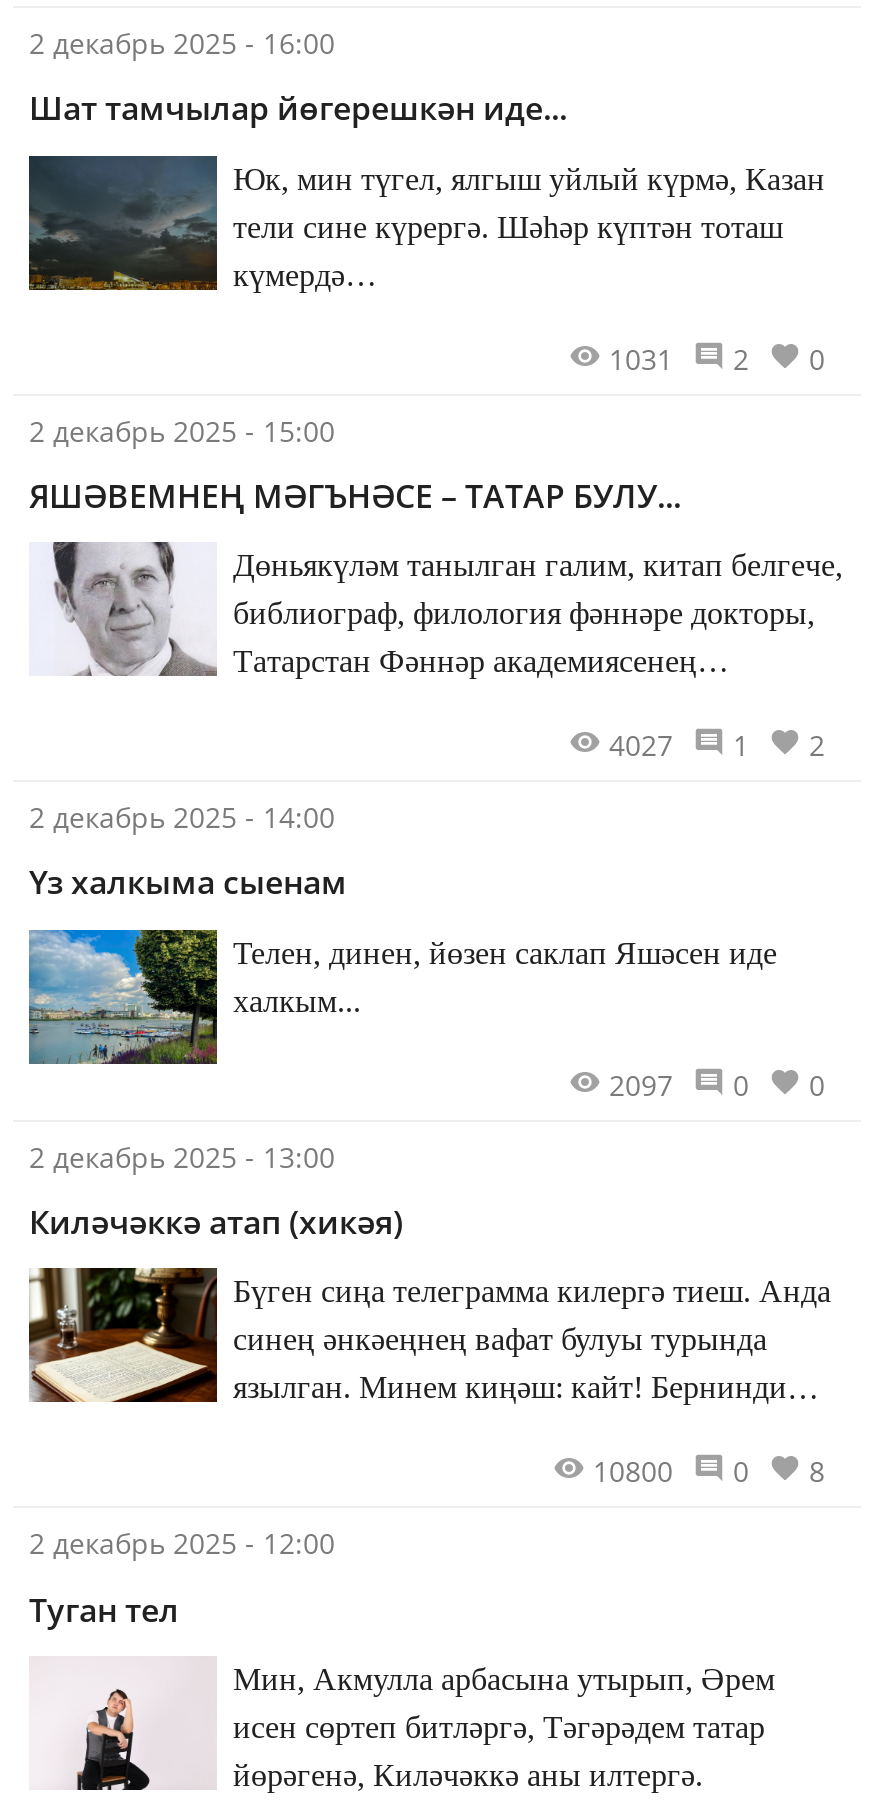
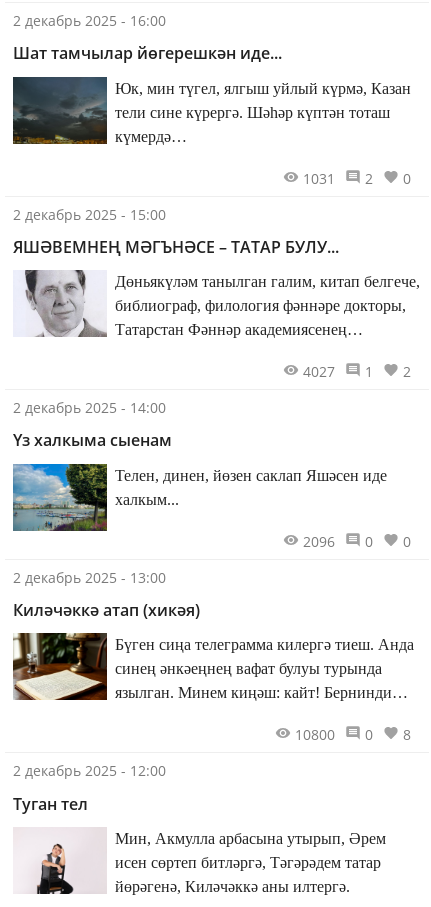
[609,1065,825,1103] 2097 0 0 -> [303,532,411,551] 2096 0 0

